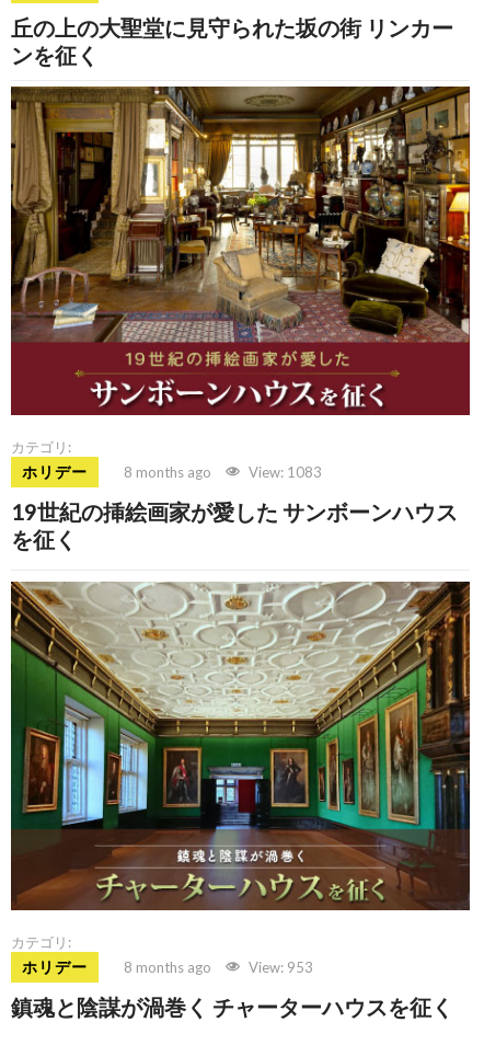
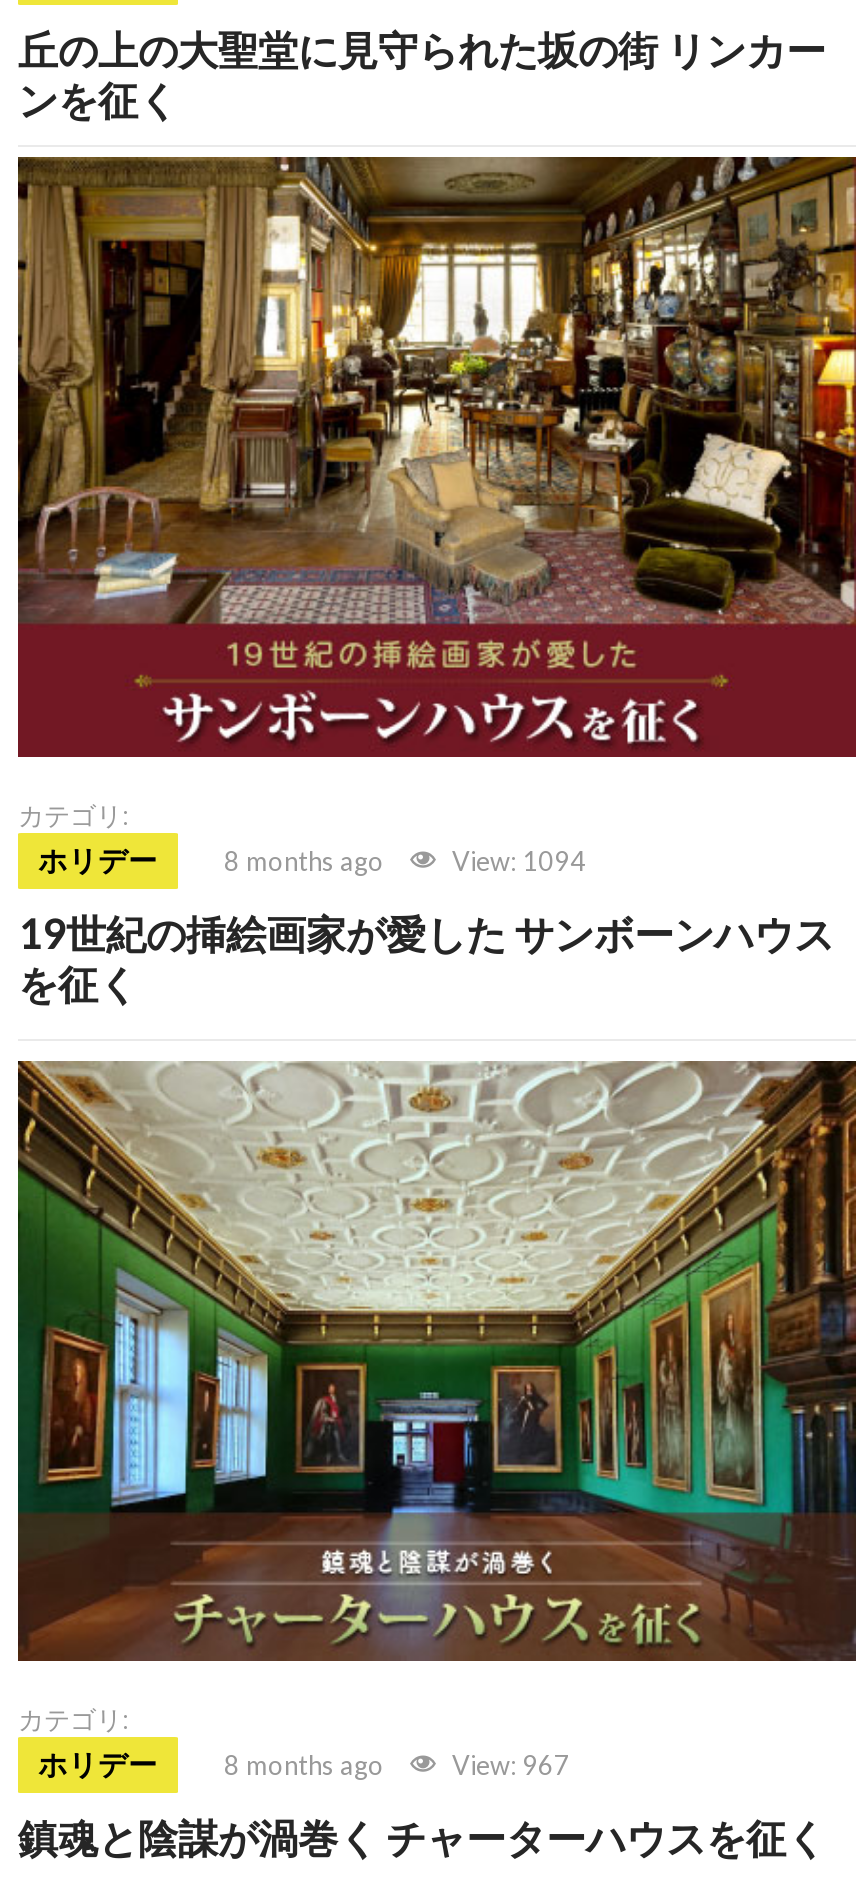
[249,463,322,480] View: 1083 -> [452,844,586,876] View: 1094
[249,958,313,975] View: 953 -> [452,1748,570,1780] View: 967

